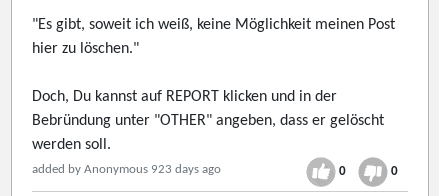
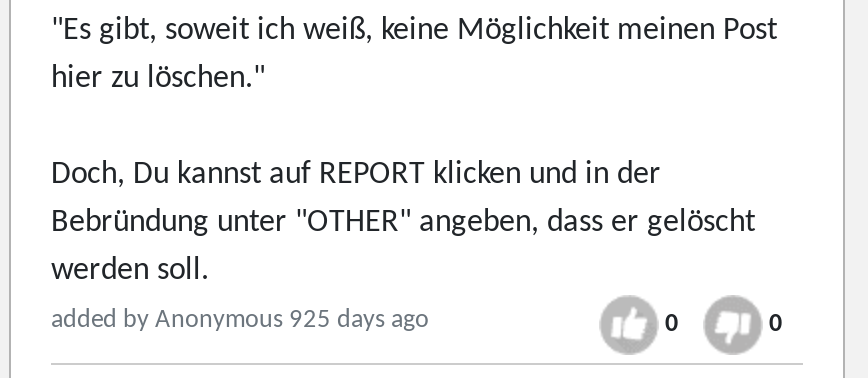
[32,163,221,176] added by Anonymous 923 days ago -> [51,306,429,332] added by Anonymous 925 days ago

